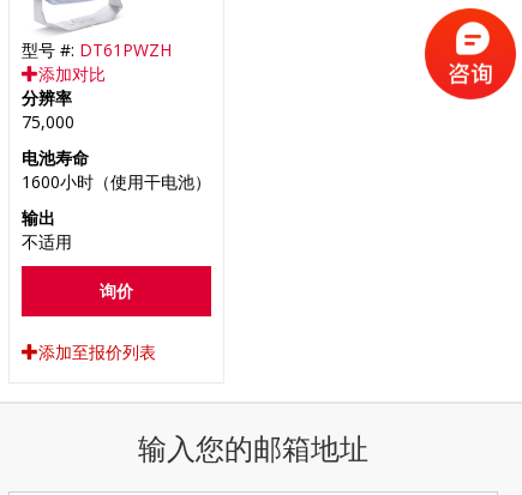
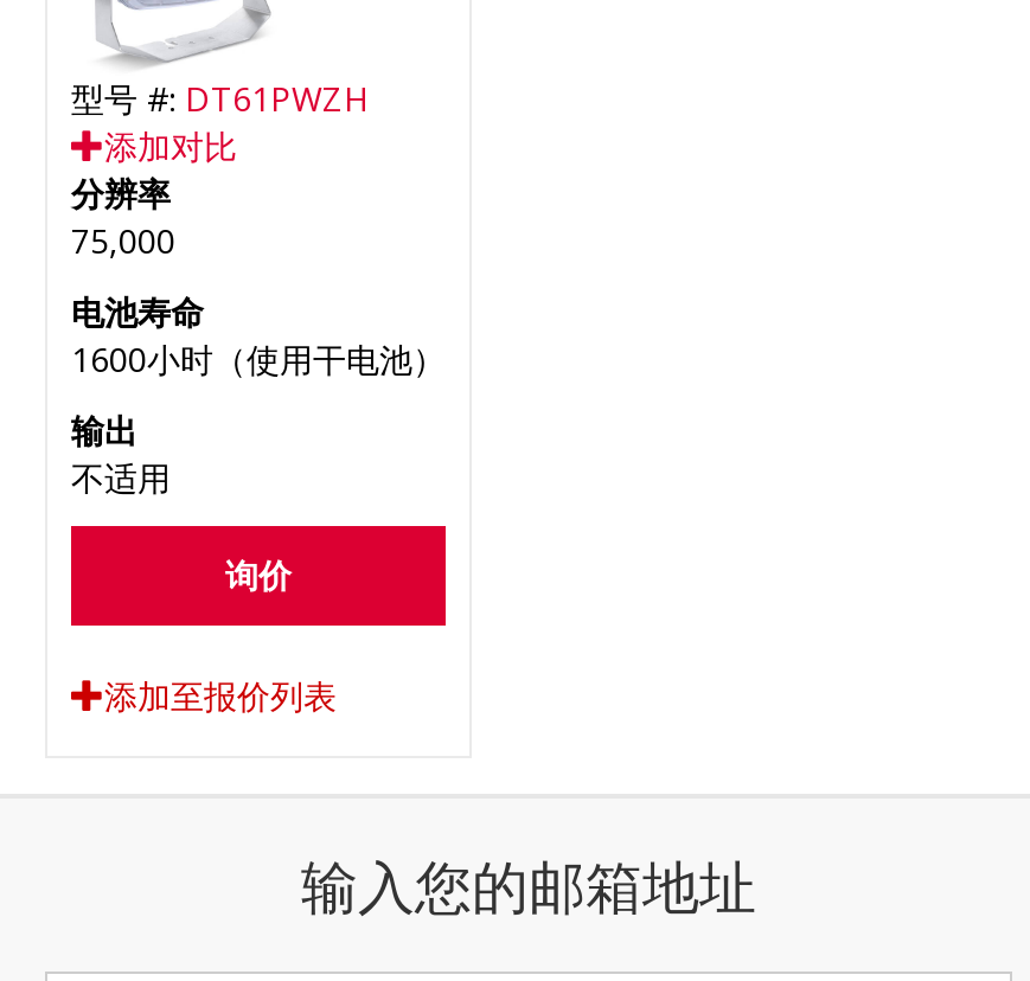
[424,7,517,101] [image] -> none

